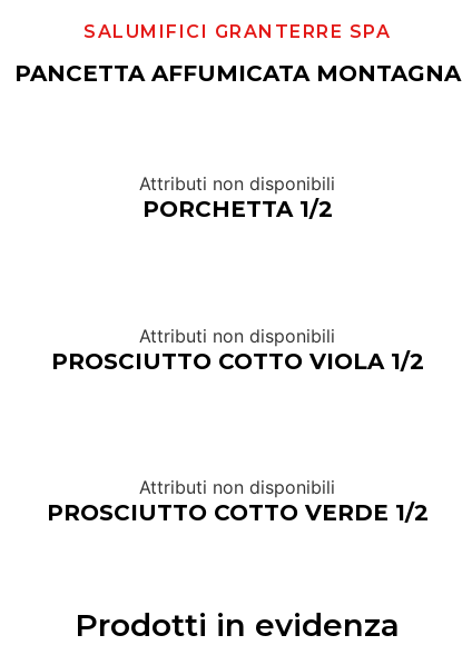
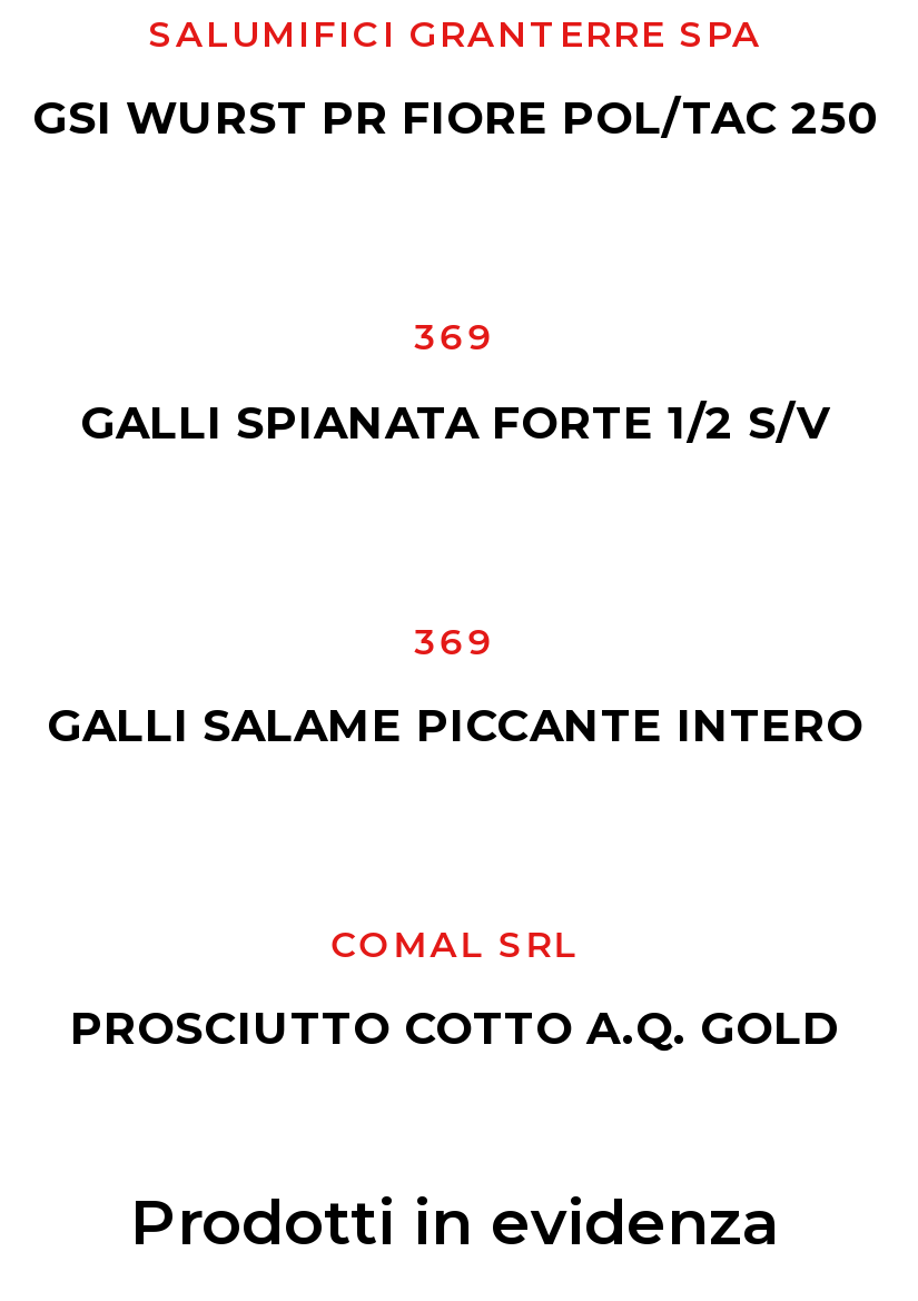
[14,60,460,87] PANCETTA AFFUMICATA MONTAGNA -> [32,92,878,145] GSI WURST PR FIORE POL/TAC 250
[139,173,335,223] Attributi non disponibili | PORCHETTA 1/2 -> [80,317,830,449] 369 | GALLI SPIANATA FORTE 1/2 S/V
[51,324,424,374] Attributi non disponibili | PROSCIUTTO COTTO VIOLA 1/2 -> [47,620,863,752] 369 | GALLI SALAME PICCANTE INTERO
[46,476,428,526] Attributi non disponibili | PROSCIUTTO COTTO VERDE 1/2 -> [70,924,840,1056] COMAL SRL | PROSCIUTTO COTTO A.Q. GOLD

